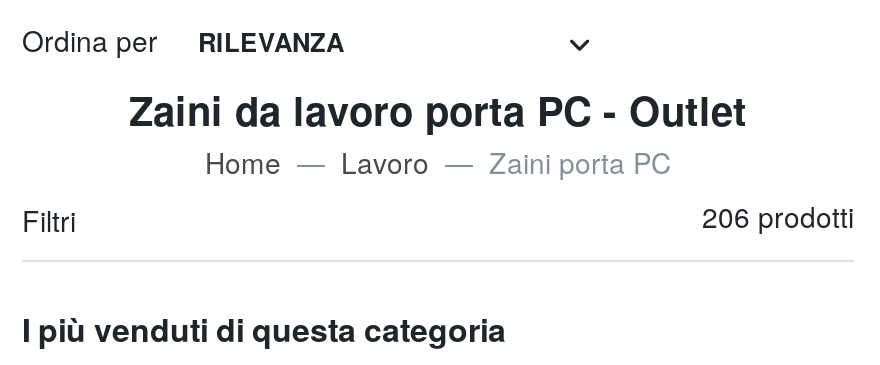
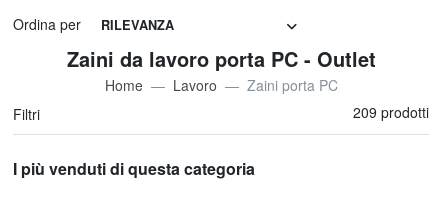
[702,195,854,235] 206 prodotti -> [353,101,429,121] 209 prodotti

